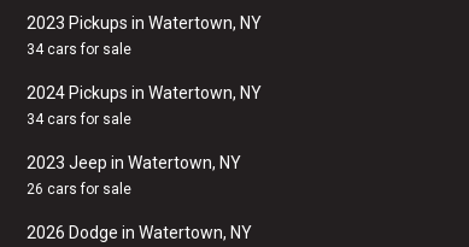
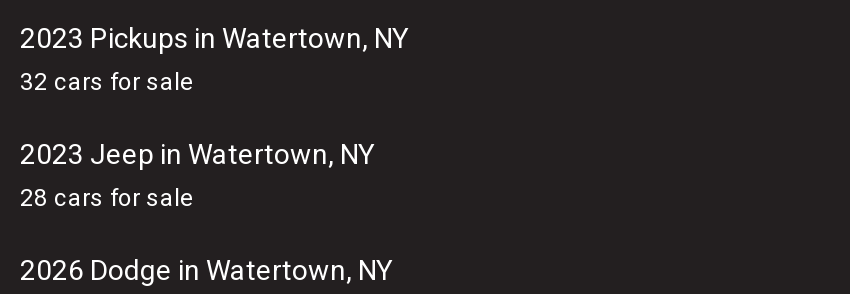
[27,41,262,128] 34 cars for sale | 2024 Pickups in Watertown, NY | 34 cars for sale -> [20,68,194,96] 32 cars for sale
[27,181,131,198] 26 cars for sale -> [20,184,194,212] 28 cars for sale

